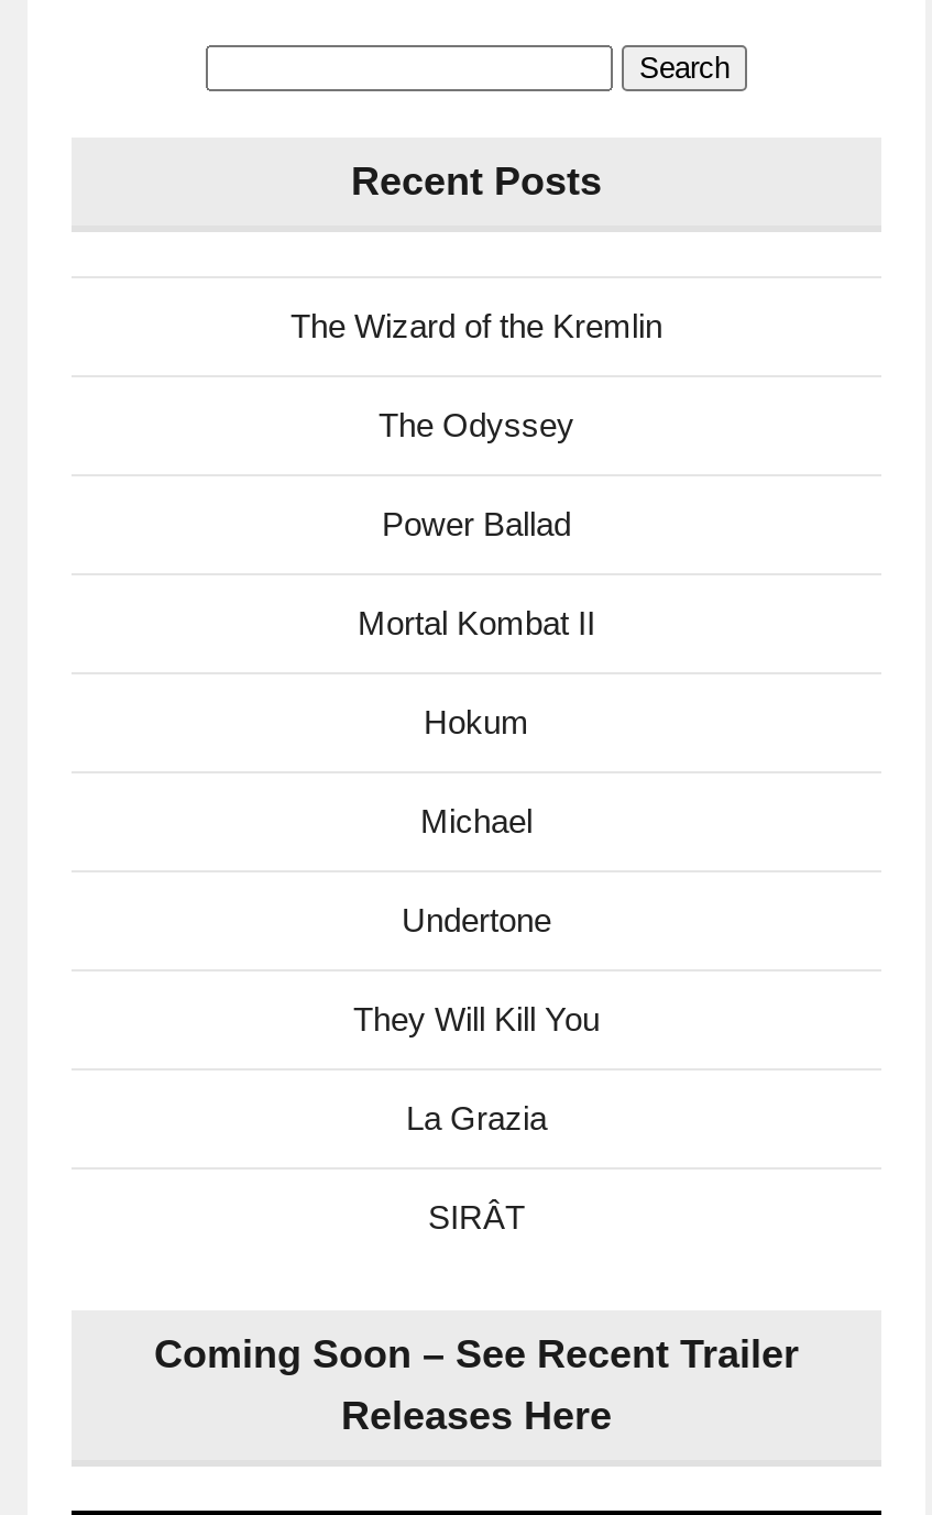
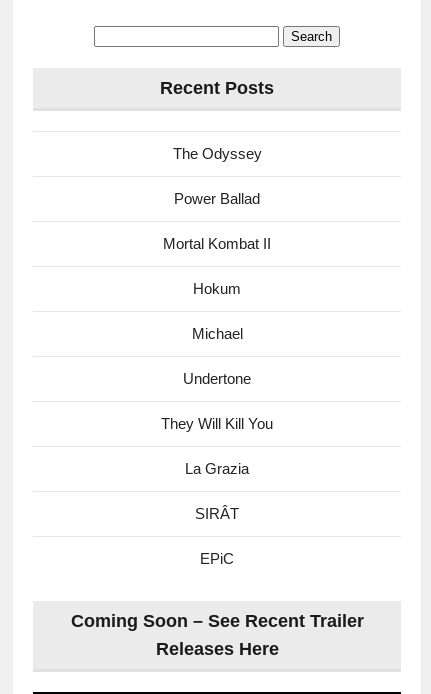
[290,307,662,345] The Wizard of the Kremlin -> none
moved [353,406,600,1236] -> [161,145,273,522]: The Odyssey | Power Ballad | Mortal Kombat II | ... | La Grazia | SIRÂT
none -> [200,550,234,567] EPiC

